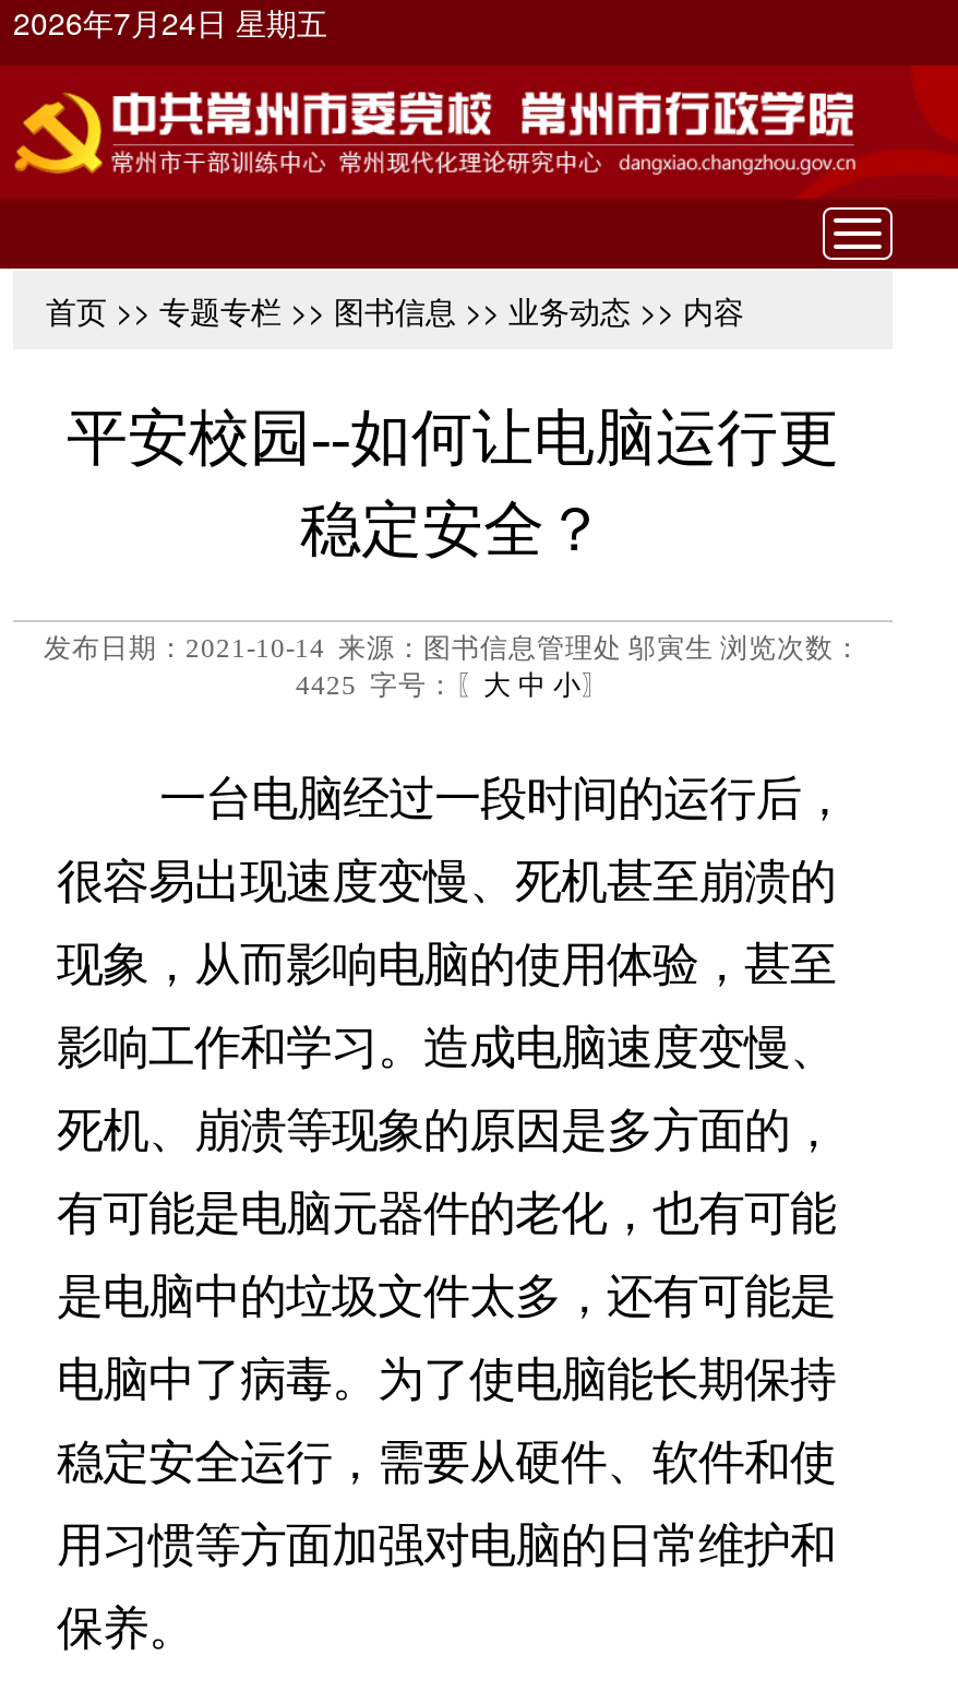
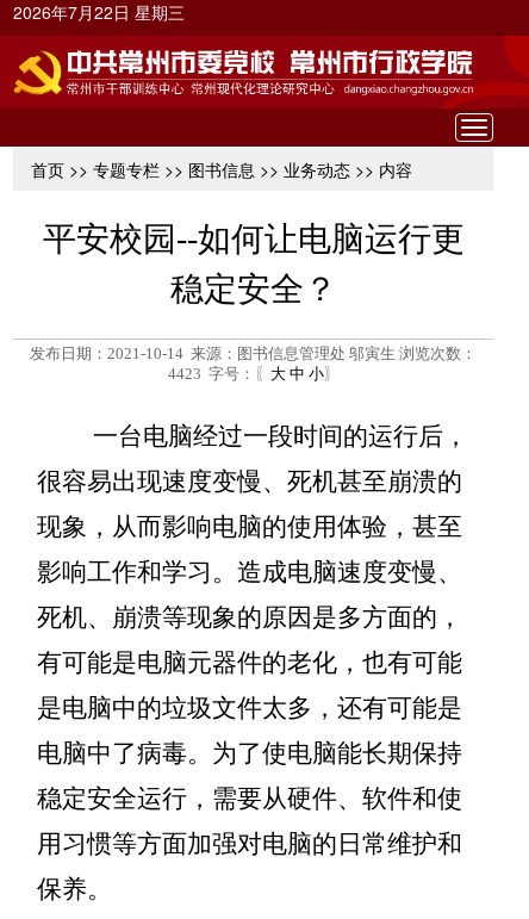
[13,0,327,44] 2026年7月24日 星期五 -> [13,0,185,24] 2026年7月22日 星期三
[296,670,610,701] 4425字号：〖大 中 小〗 -> [167,366,339,383] 4423字号：〖大 中 小〗

